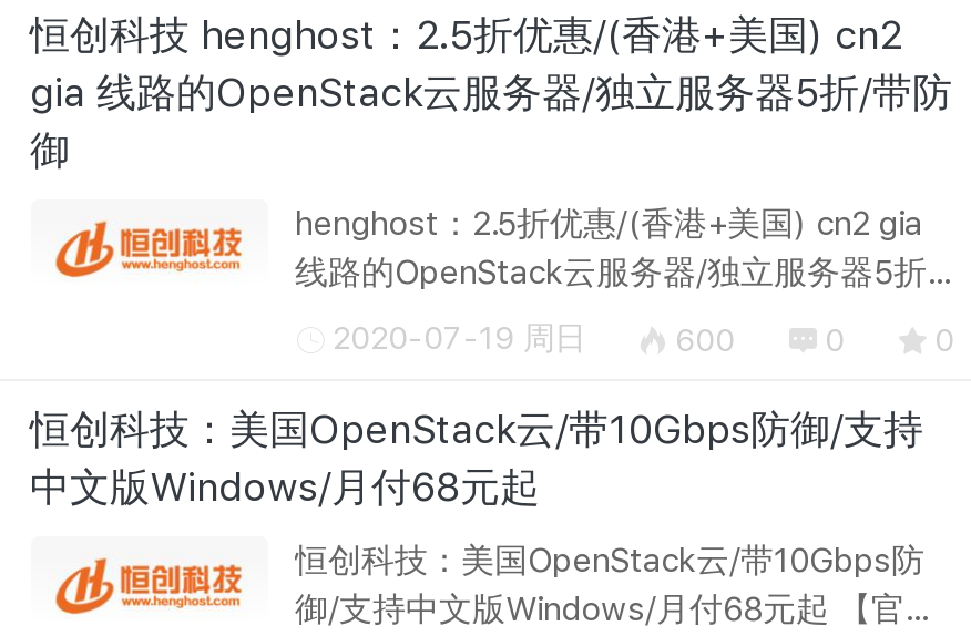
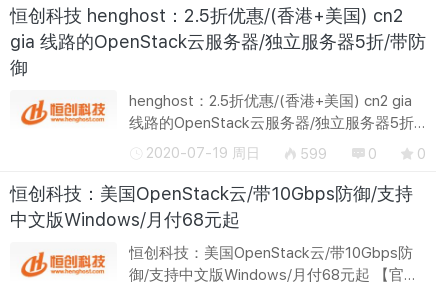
[675,320,735,358] 600 -> [300,144,327,161] 599

